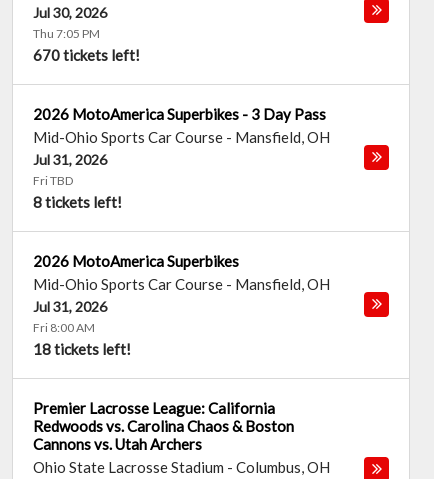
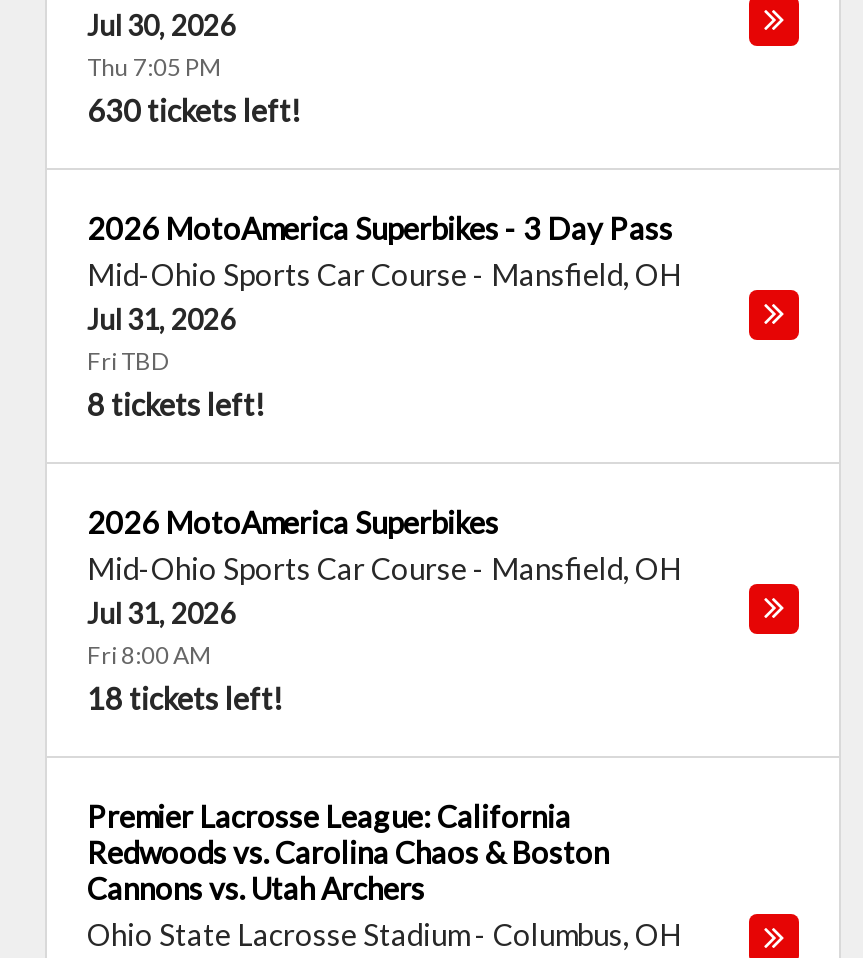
[33,46,140,64] 670 tickets left! -> [87,92,301,128] 630 tickets left!

